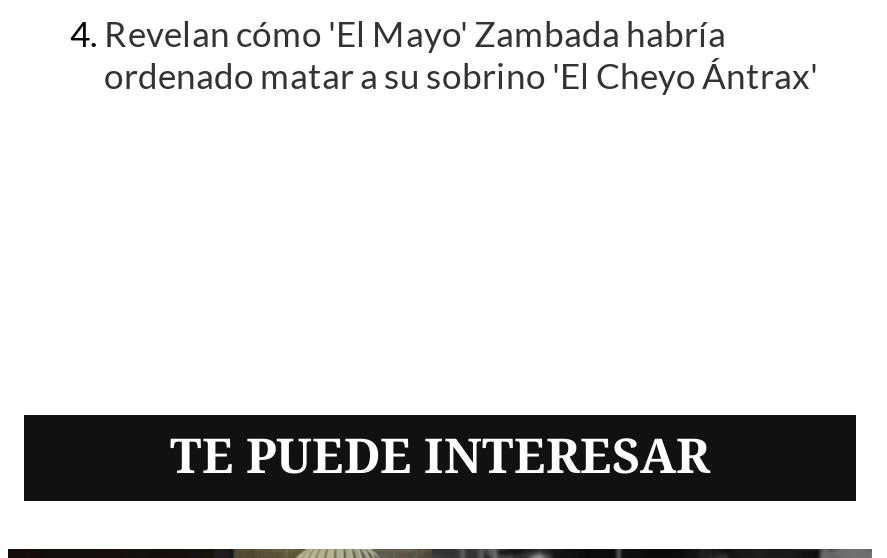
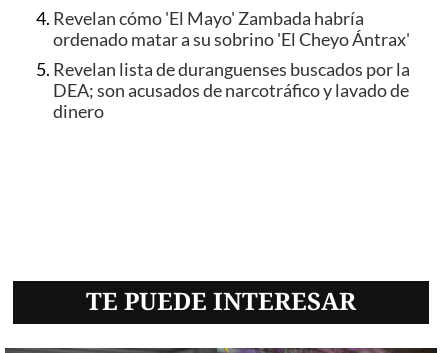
none -> [53,59,410,122] Revelan lista de duranguenses buscados por la | DEA; son acusados de narcotráfico y lavado de | dinero

